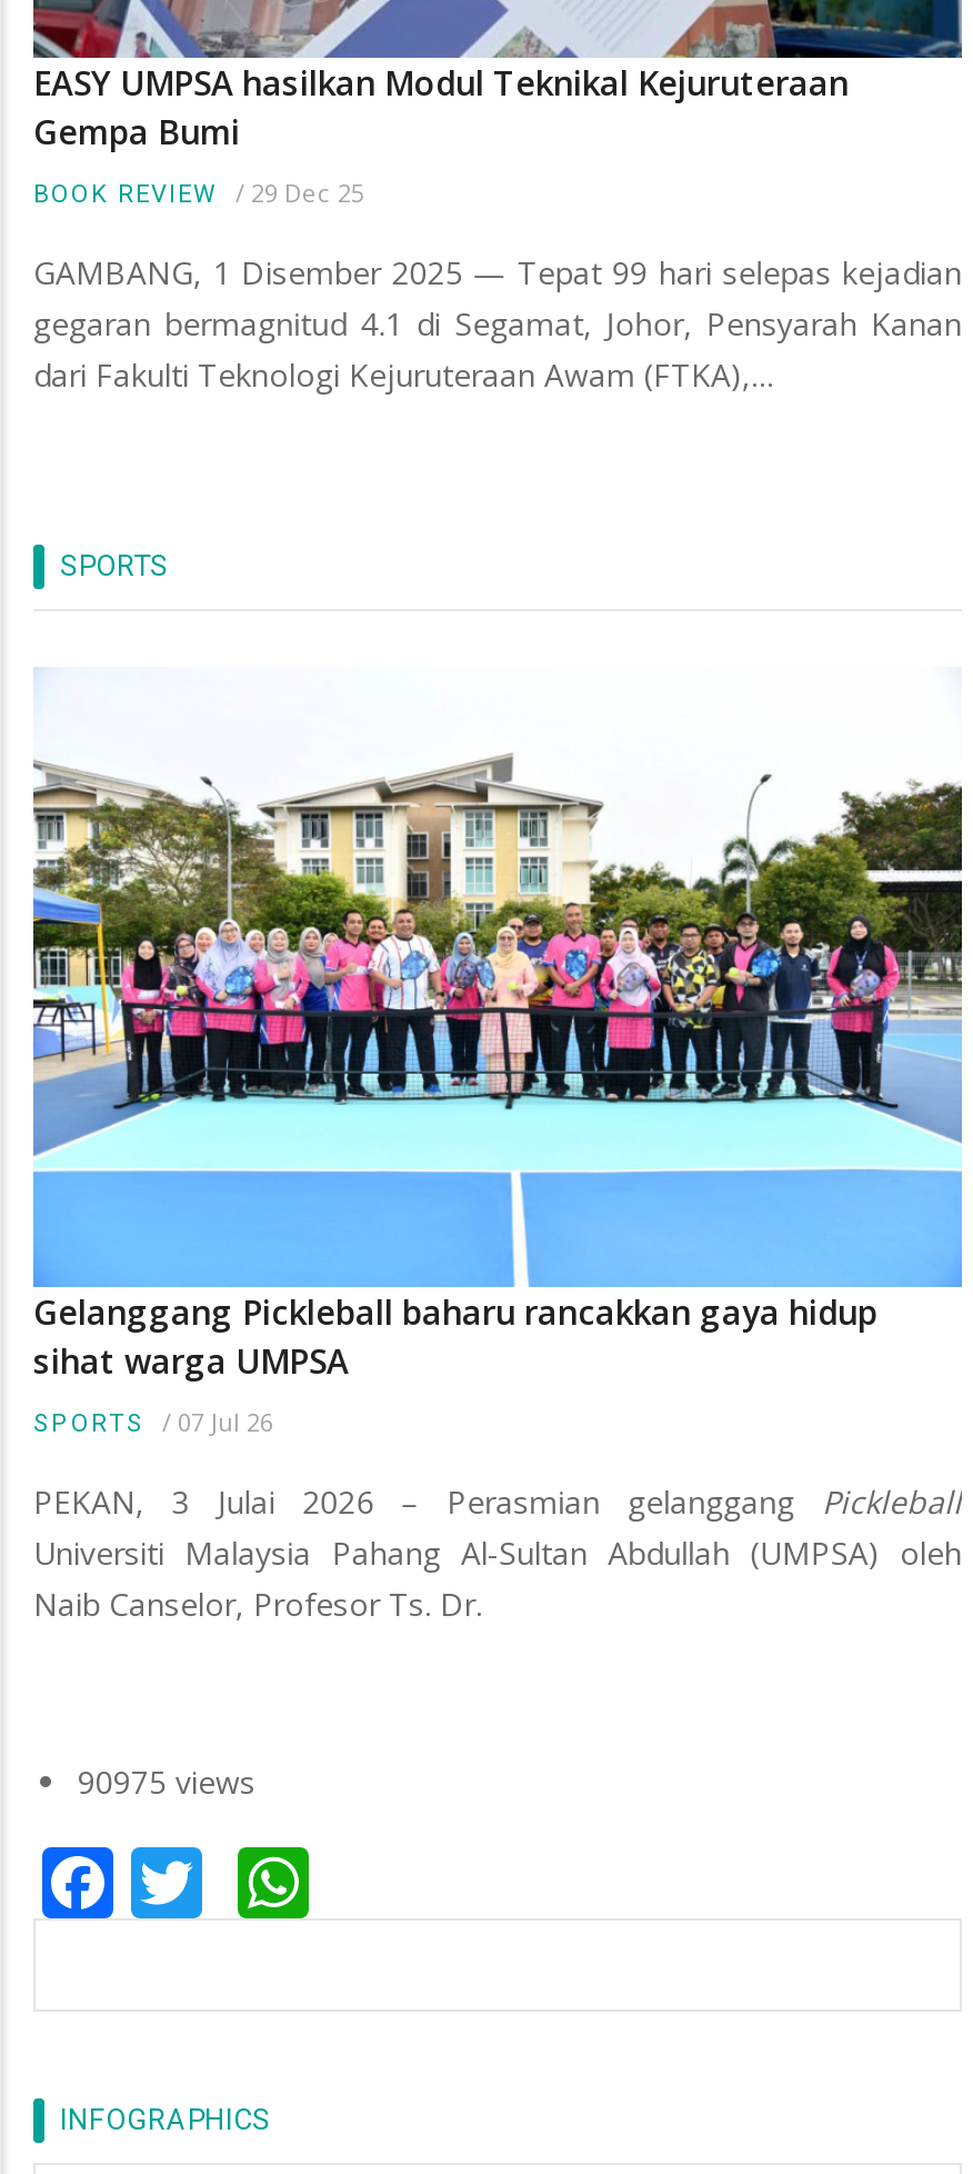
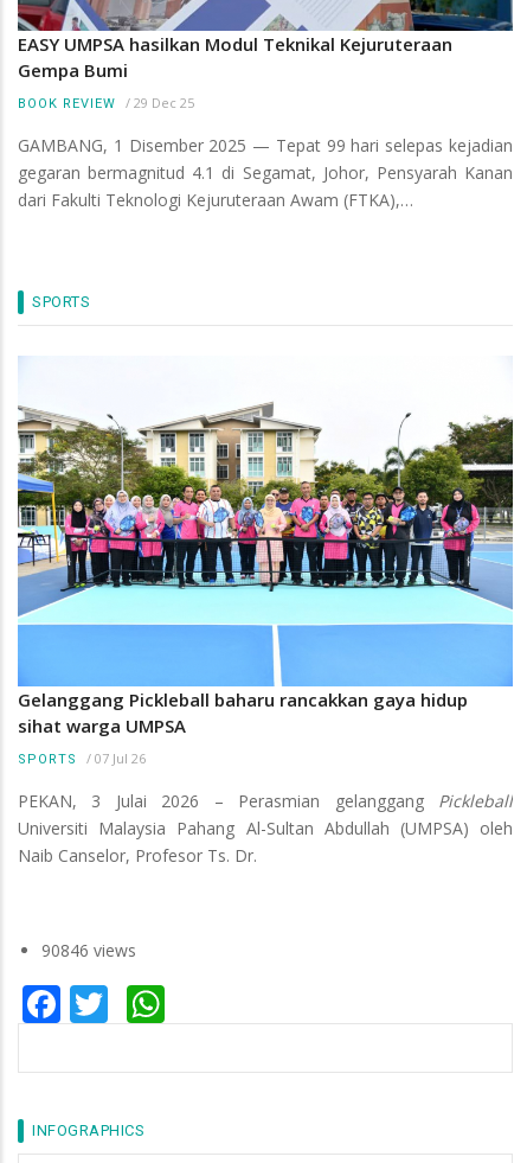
[78,1761,255,1803] 90975 views -> [41,939,136,962] 90846 views

